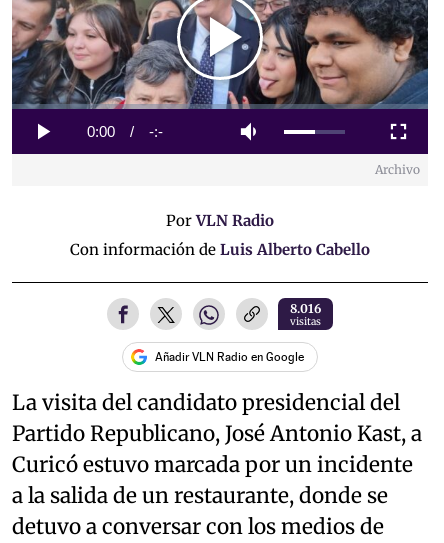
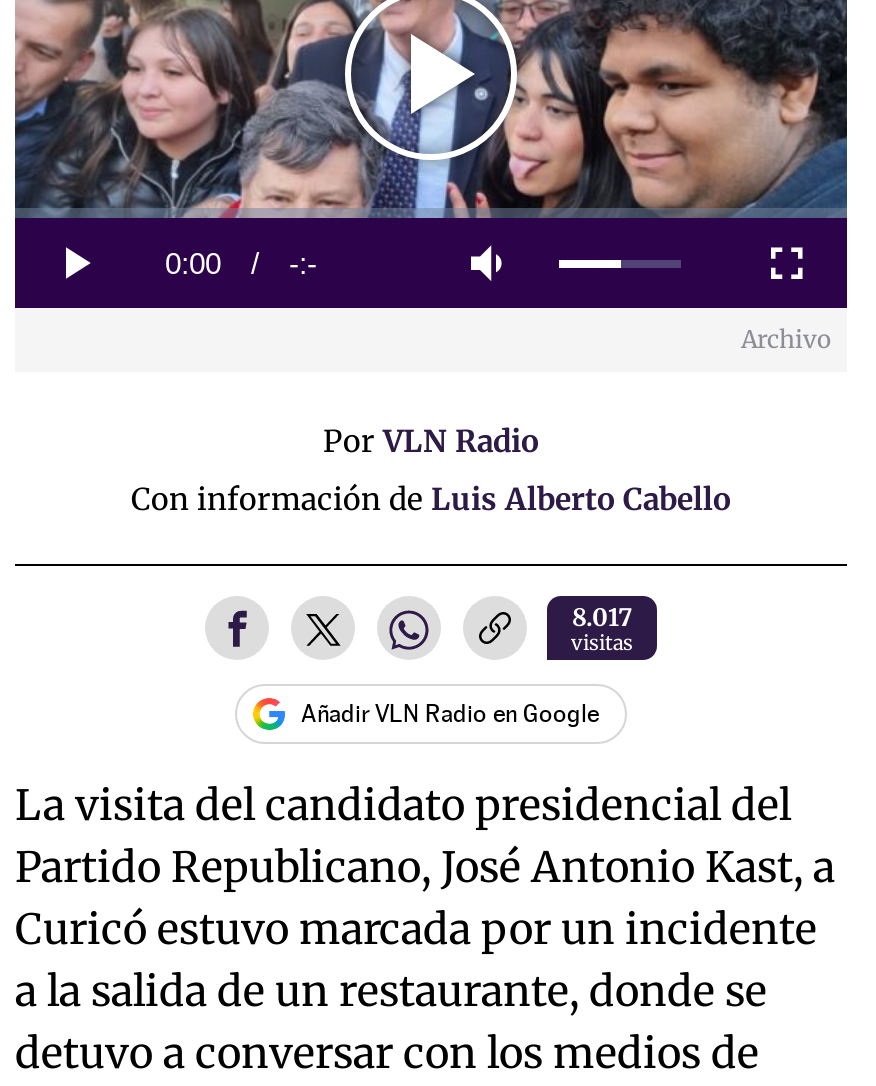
[290,301,321,316] 8.016 -> [572,602,632,632] 8.017

